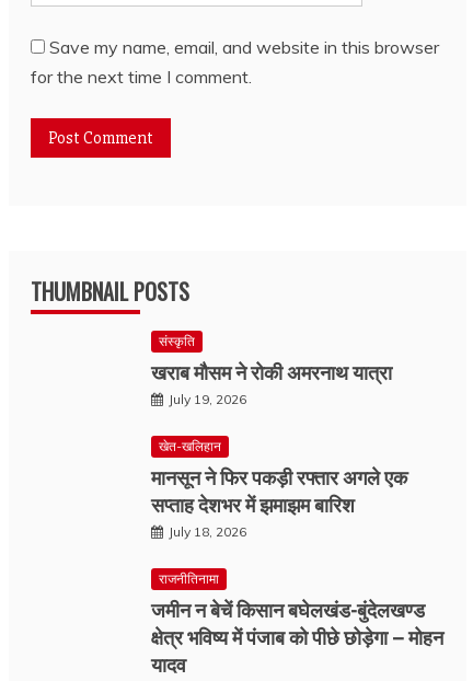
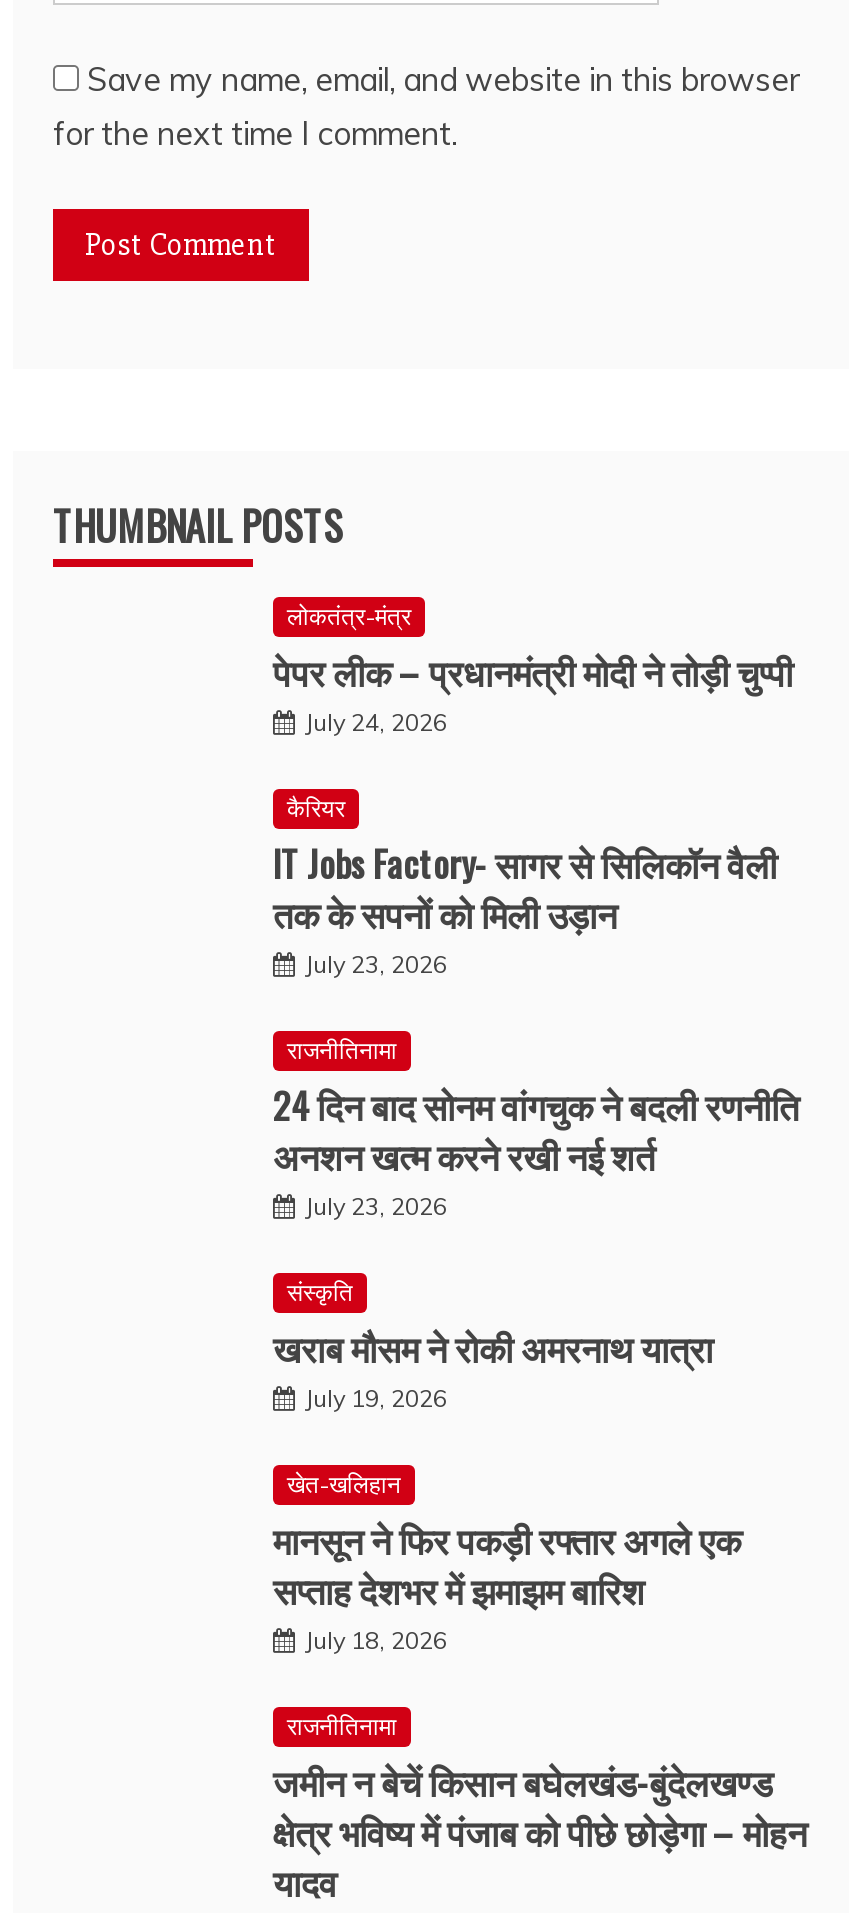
none -> [273,600,799,1220] लोकतंत्र-मंत्र | पेपर लीक – प्रधानमंत्री मोदी ने तोड़ी चुप्पी | July 24, 2026 | कैरियर | IT Jobs Factory- सागर से सिलिकॉन वैली | तक के सपनों को मिली उड़ान | July 23, 2026 | राजनीतिनामा | 24 दिन बाद सोनम वांगचुक ने बदली रणनीति | अनशन खत्म करने रखी नई शर्त | July 23, 2026

